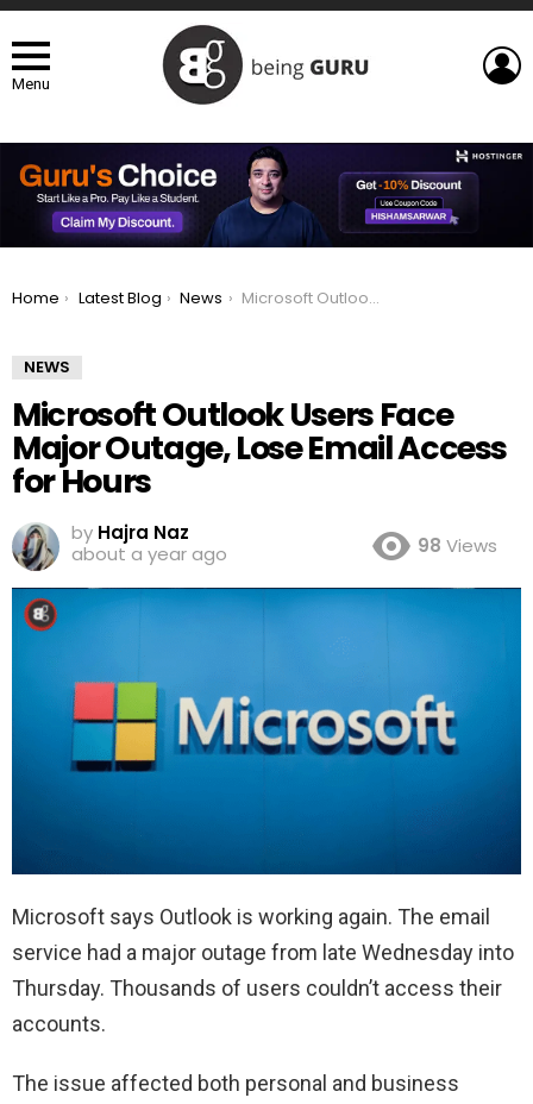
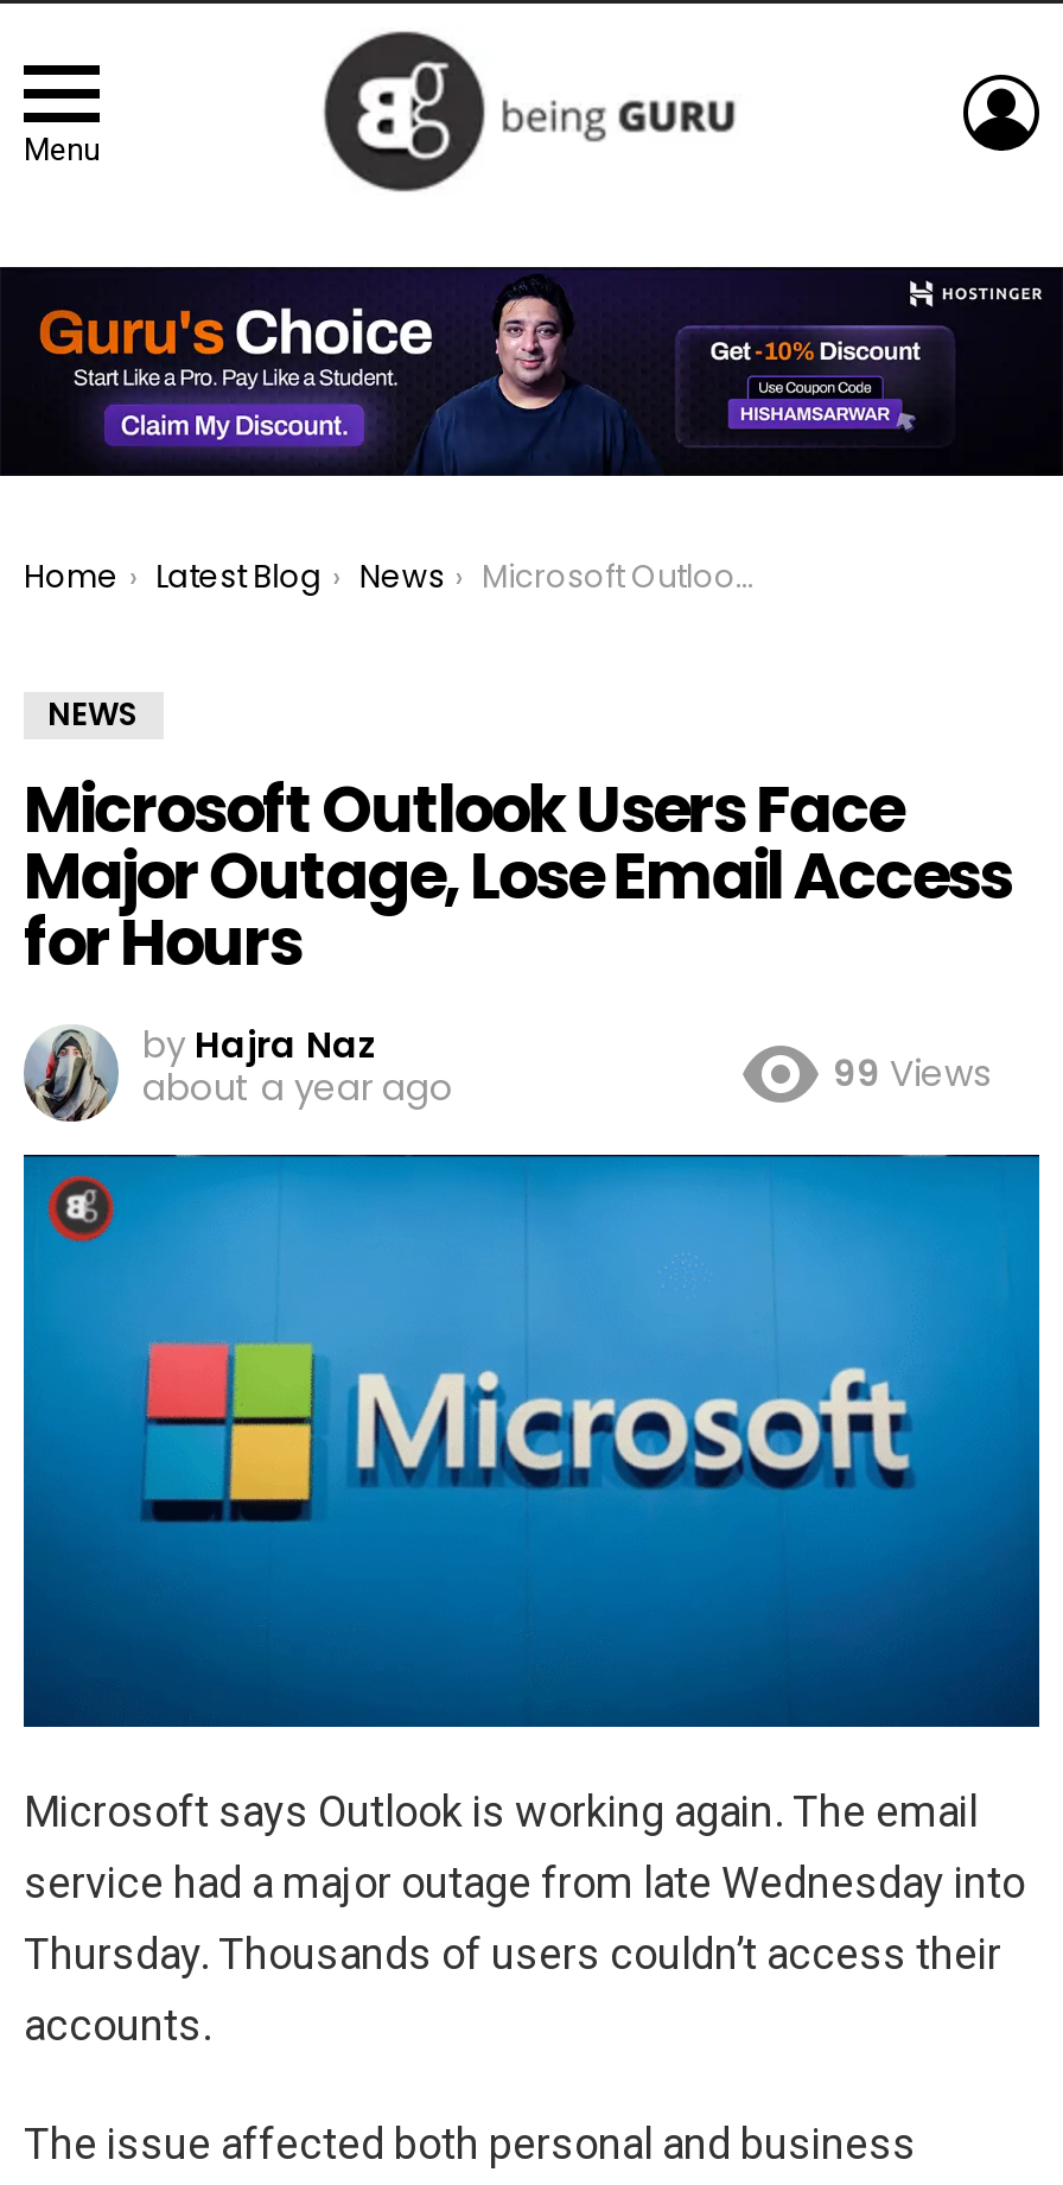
[418,533,497,558] 98 Views -> [833,1047,992,1097] 99 Views

